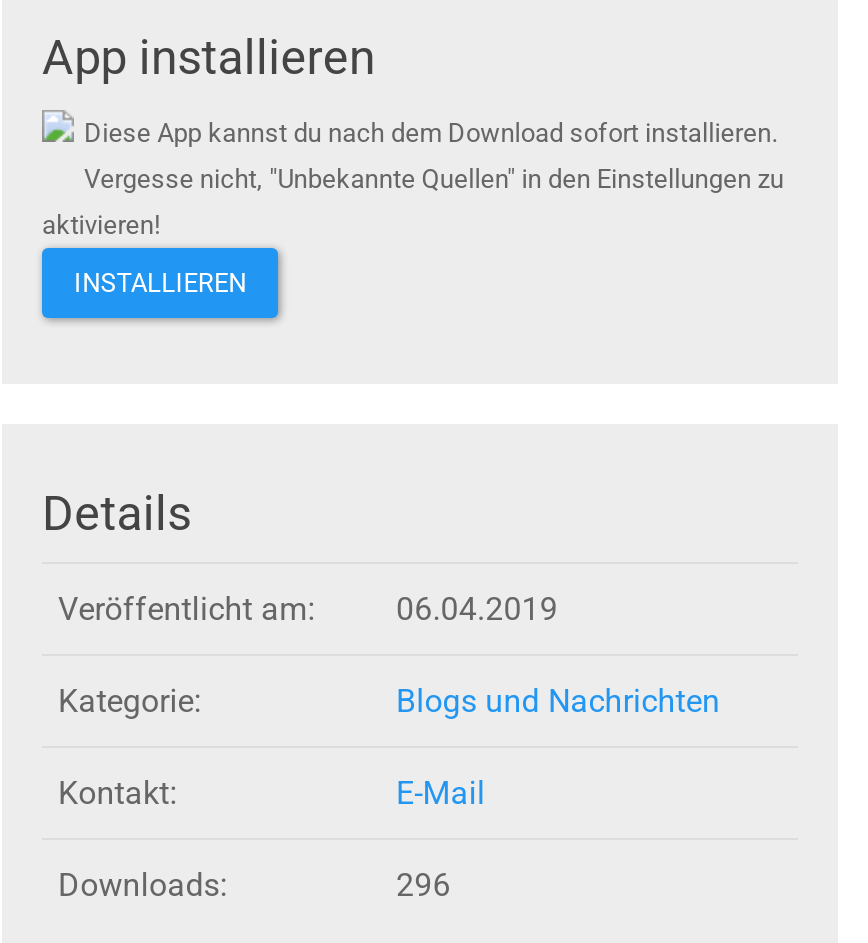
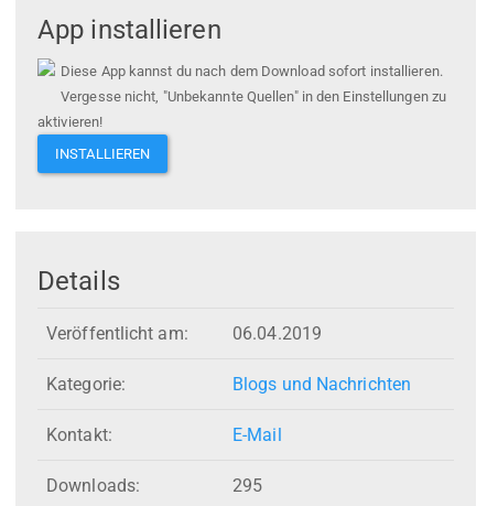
[396,866,451,904] 296 -> [232,475,263,496] 295

